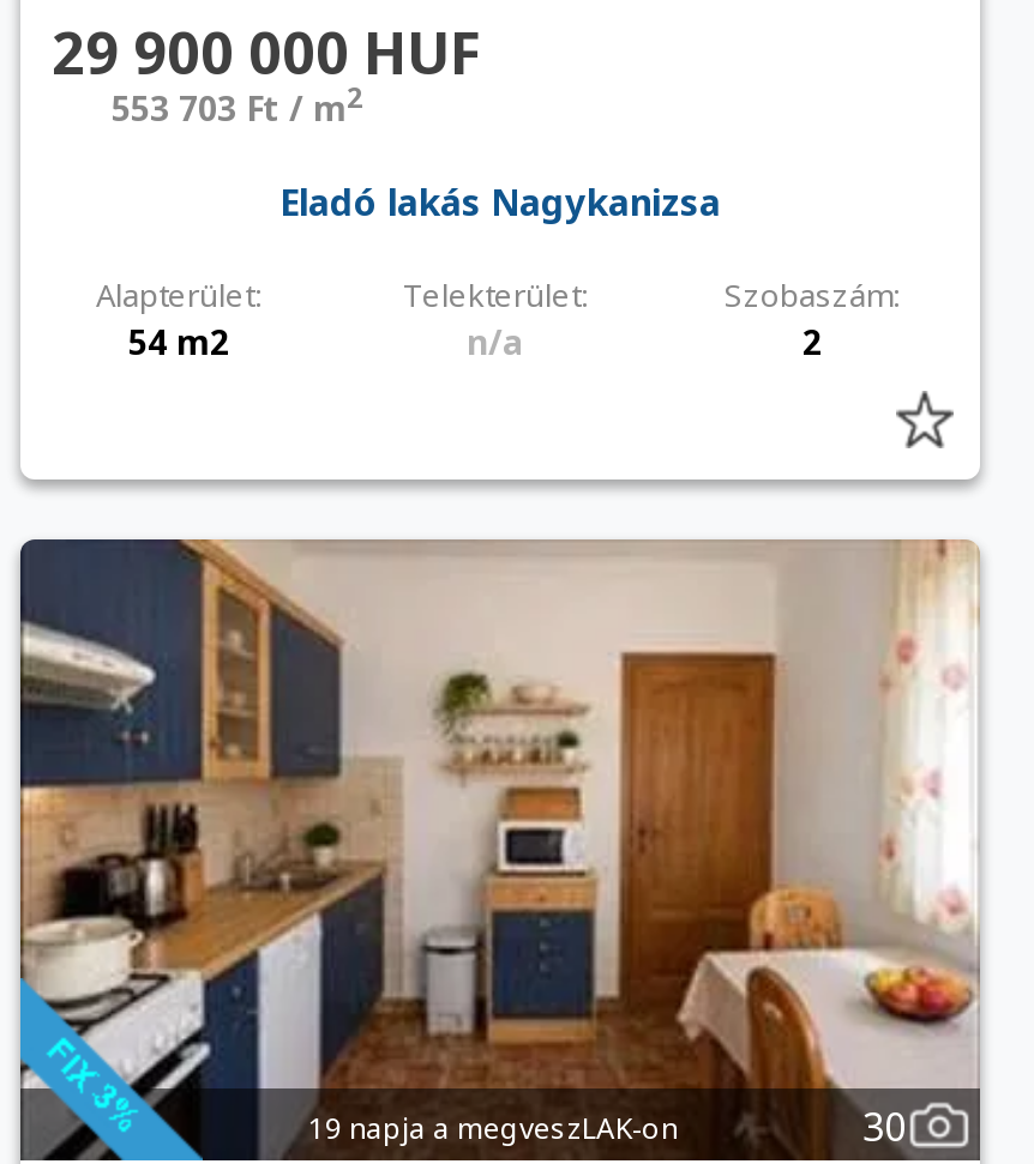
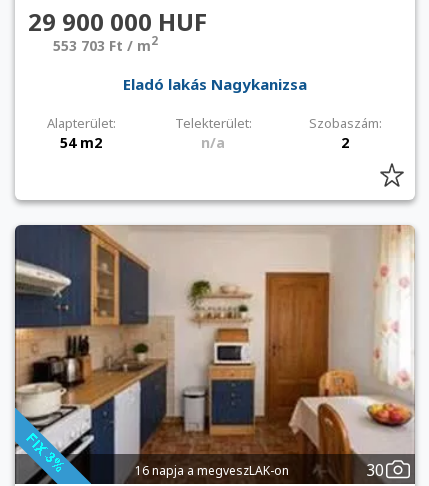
[308,1108,678,1148] 19 napja a megveszLAK-on -> [135,462,289,479] 16 napja a megveszLAK-on

